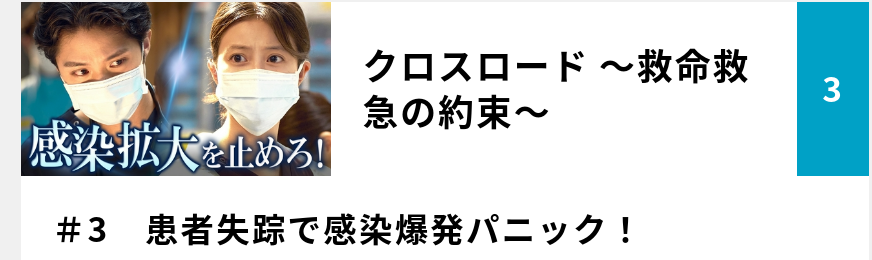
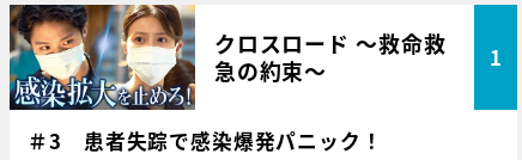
[363,38,844,112] クロスロード ～救命救 3 -> [214,27,502,72] クロスロード ～救命救 1

